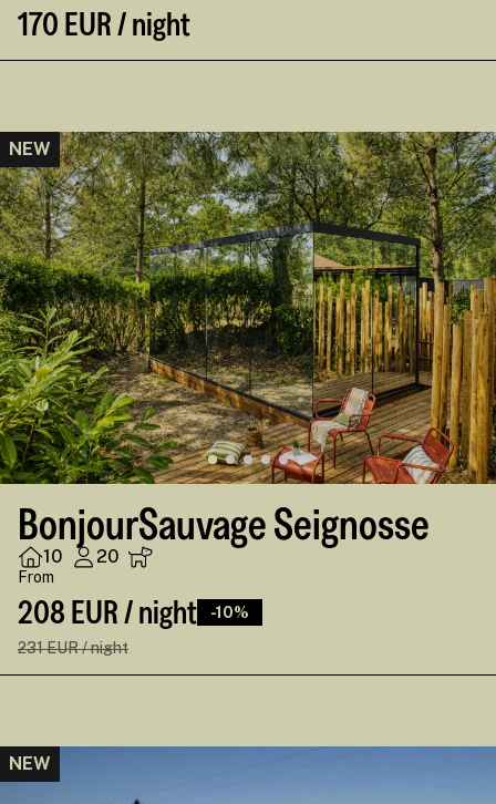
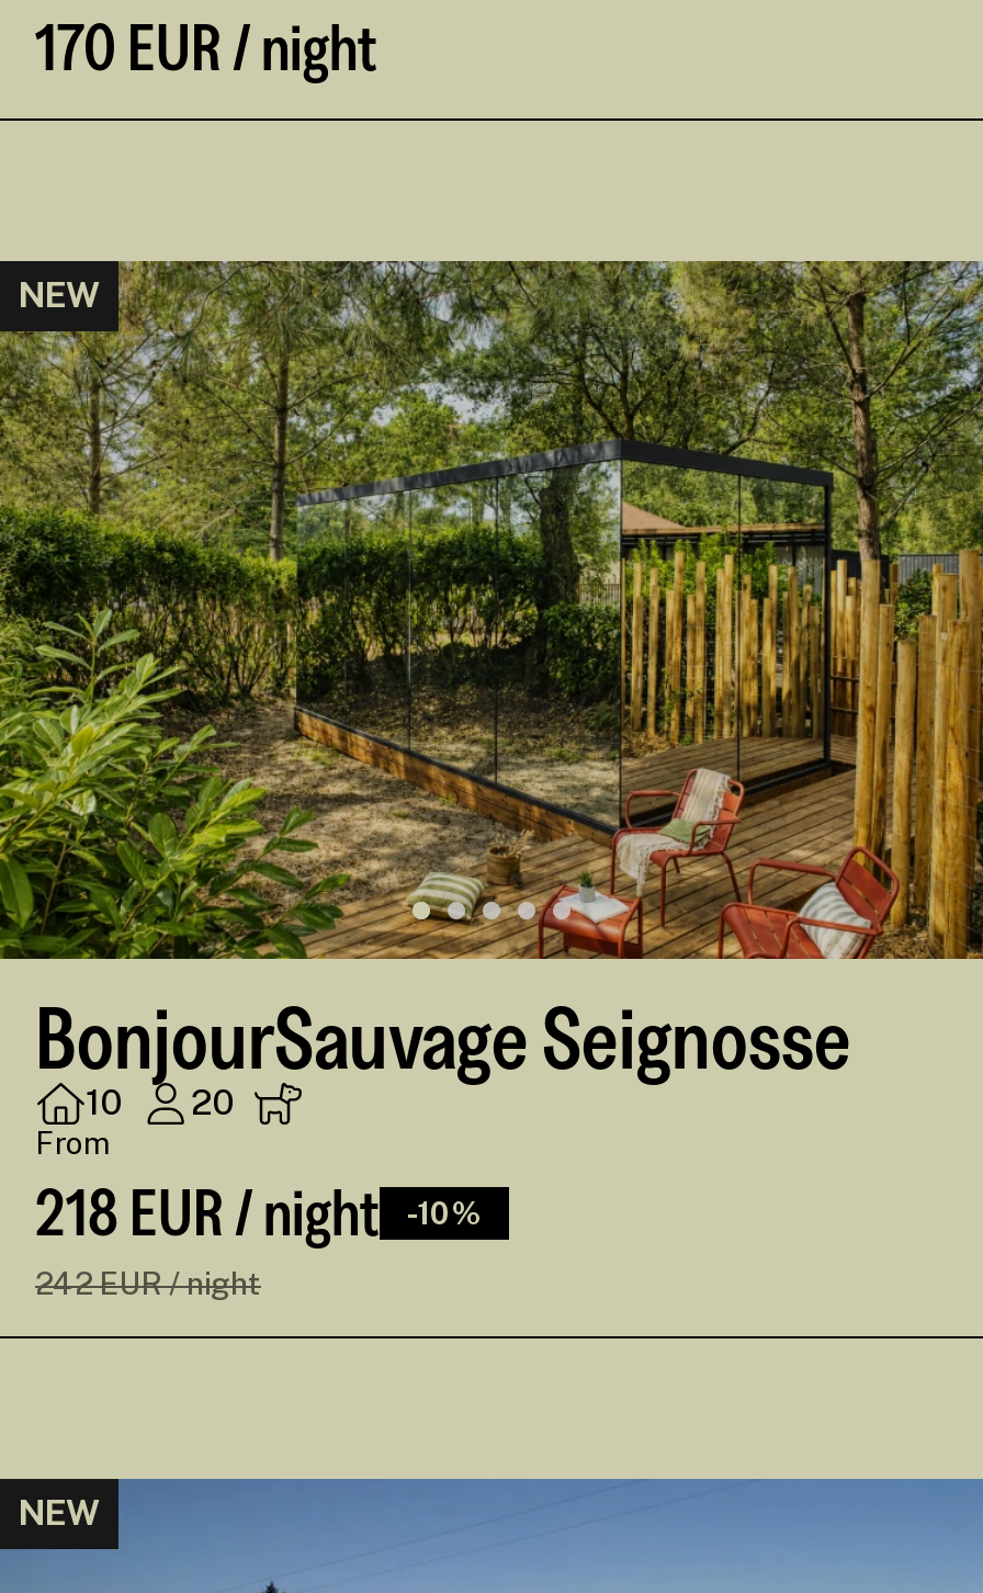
[18,591,249,632] 208 EUR / night -10% -> [35,1171,483,1253] 218 EUR / night -10%
[18,639,128,657] 231 EUR / night -> [35,1266,261,1301] 242 EUR / night

